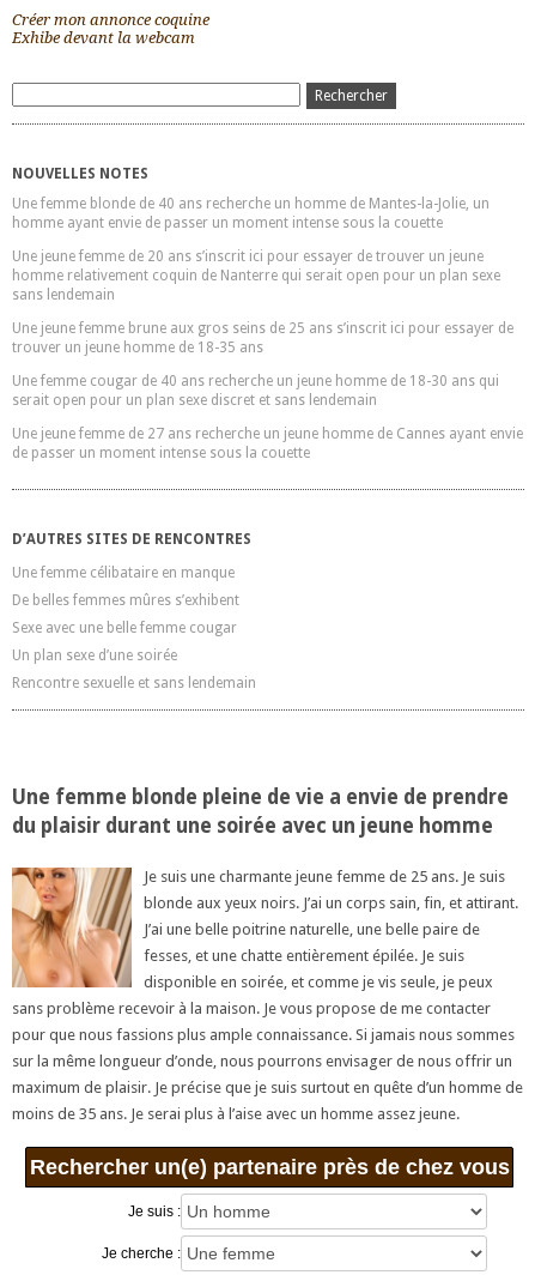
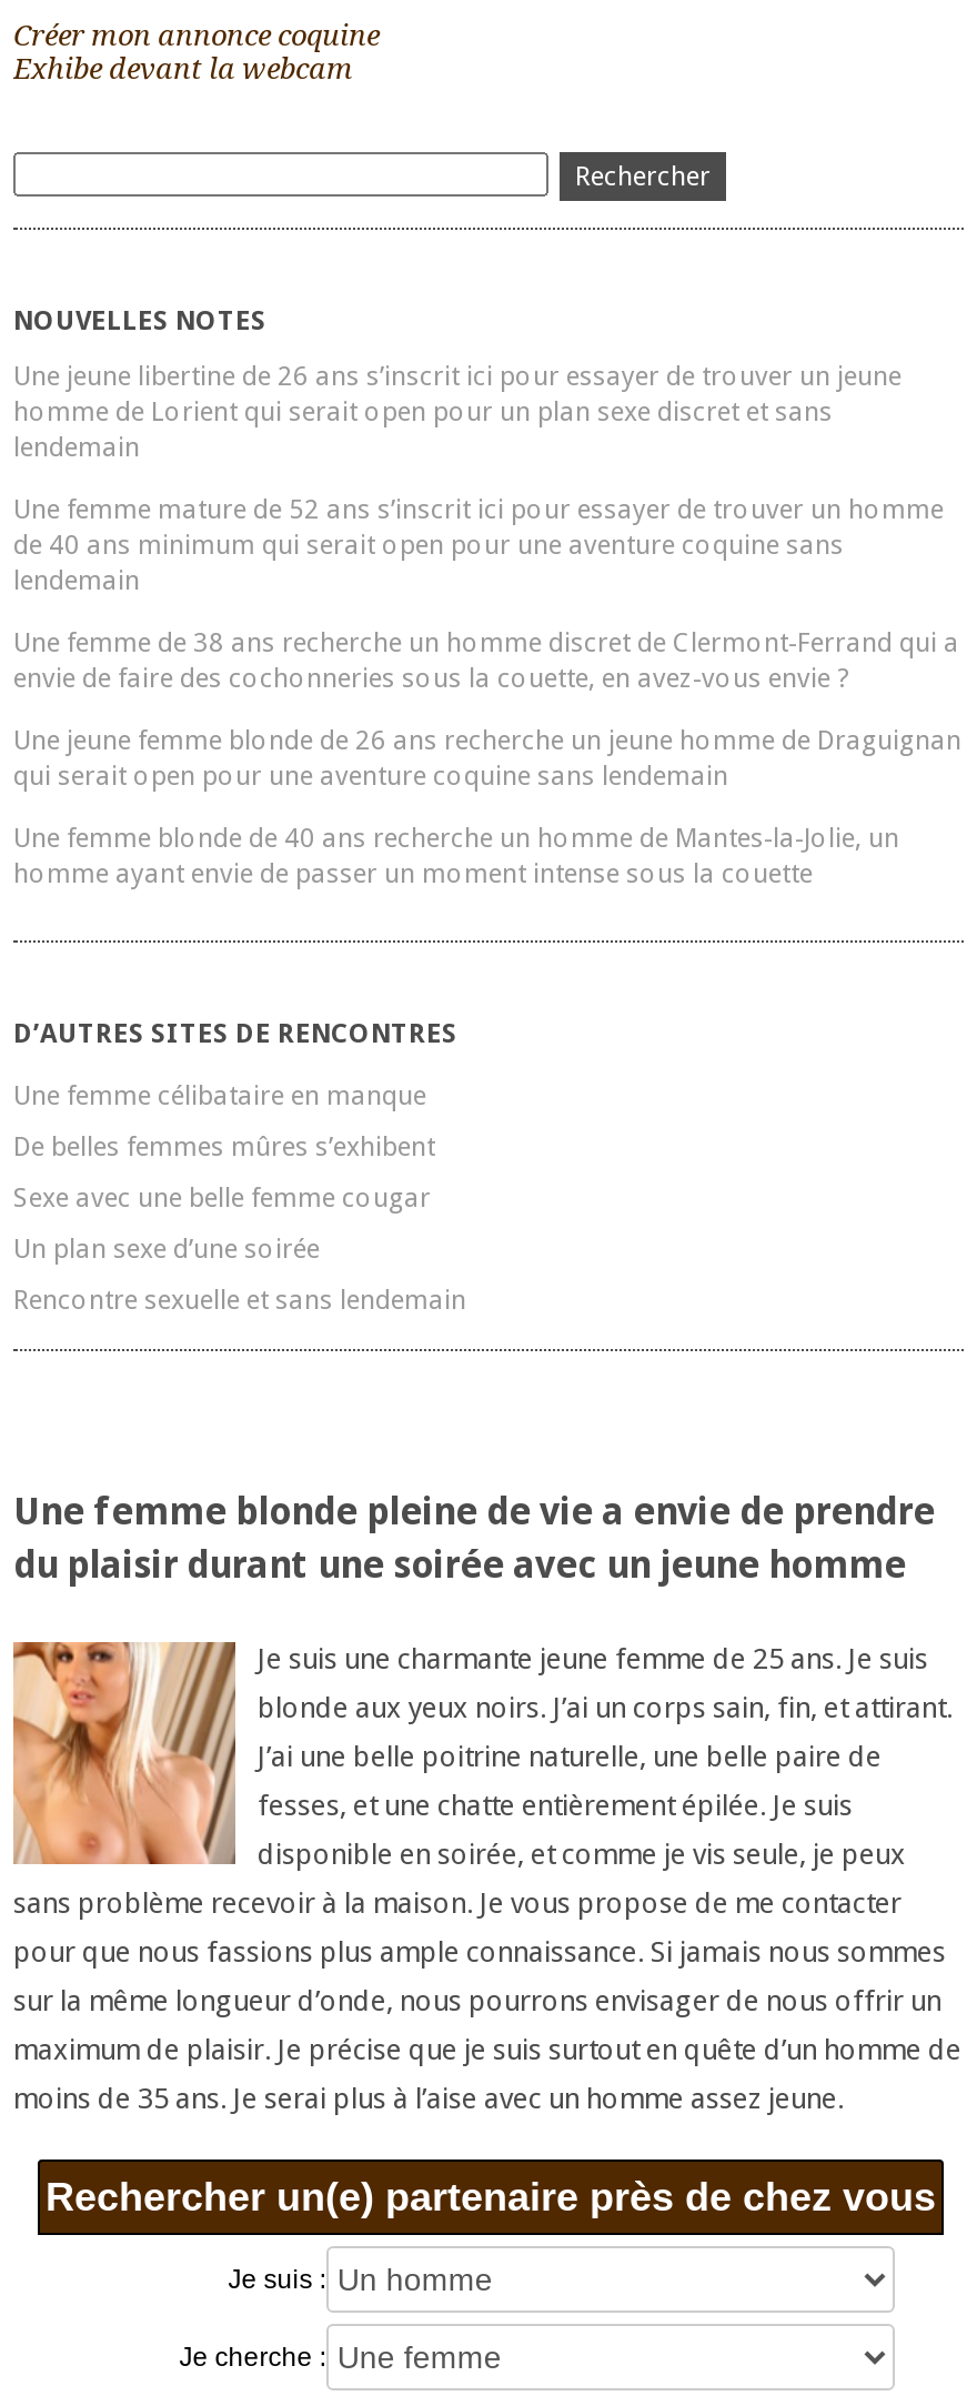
none -> [13,361,961,792] Une jeune libertine de 26 ans s’inscrit ici pour essayer de trouver un jeune | homme de Lorient qui serait open pour un plan sexe discret et sans | lendemain | Une femme mature de 52 ans s’inscrit ici pour essayer de trouver un homme | de 40 ans minimum qui serait open pour une aventure coquine sans | lendemain | Une femme de 38 ans recherche un homme discret de Clermont-Ferrand qui a | envie de faire des cochonneries sous la couette, en avez-vous envie ? | Une jeune femme blonde de 26 ans recherche un jeune homme de Draguignan | qui serait open pour une aventure coquine sans lendemain
moved [12,195,490,231] -> [13,823,899,889]: Une femme blonde de 40 ans recherche un homme de Mantes-la-Jolie, un | homme ayant envie de passer un moment intense sous la couette
[12,248,523,461] Une jeune femme de 20 ans s’inscrit ici pour essayer de trouver un jeune | homme relativement coquin de Nanterre qui serait open pour un plan sexe | sans lendemain | Une jeune femme brune aux gros seins de 25 ans s’inscrit ici pour essayer de | trouver un jeune homme de 18-35 ans | Une femme cougar de 40 ans recherche un jeune homme de 18-30 ans qui | serait open pour un plan sexe discret et sans lendemain | Une jeune femme de 27 ans recherche un jeune homme de Cannes ayant envie | de passer un moment intense sous la couette -> none

